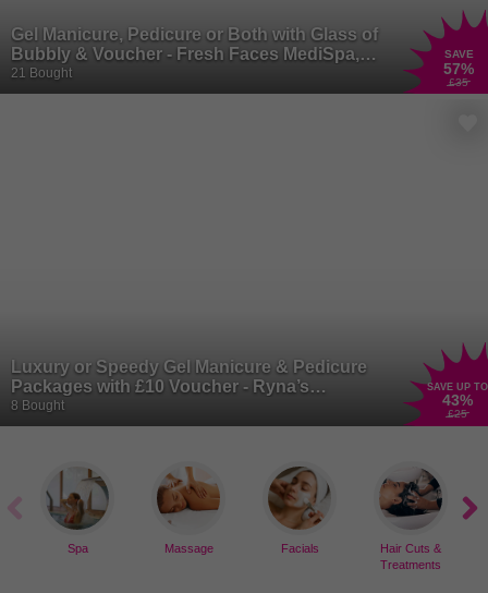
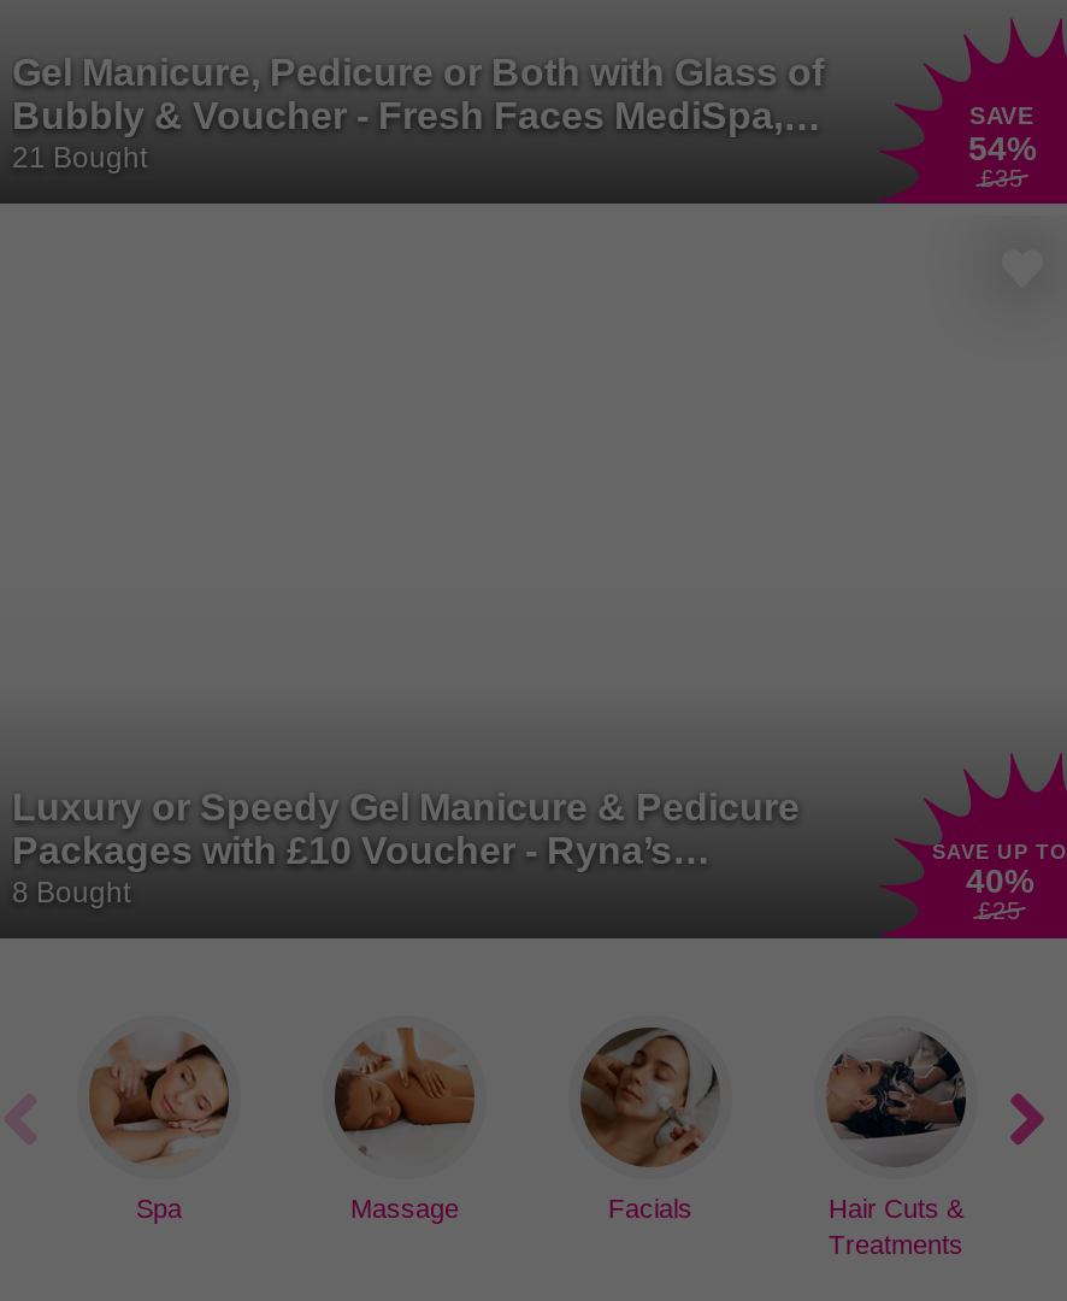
[443,60,474,78] 57% -> [968,130,1036,168] 54%
[442,391,473,409] 43% -> [966,862,1033,900] 40%
[46,468,109,531] [image] -> [87,1032,229,1167] [image]

